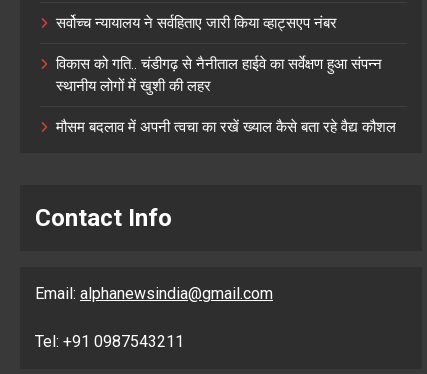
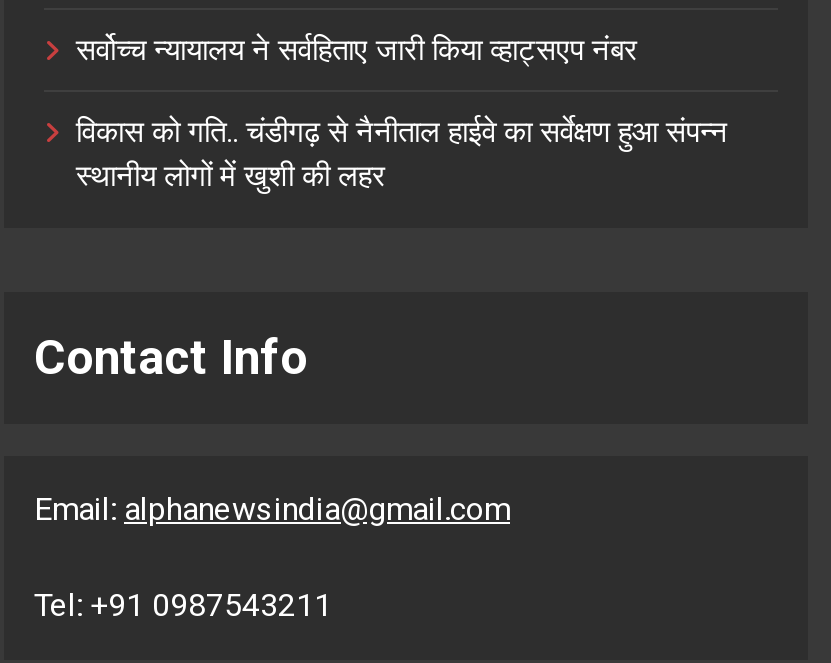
[56,118,396,136] मौसम बदलाव में अपनी त्वचा का रखें ख्याल कैसे बता रहे वैद्य कौशल -> none

